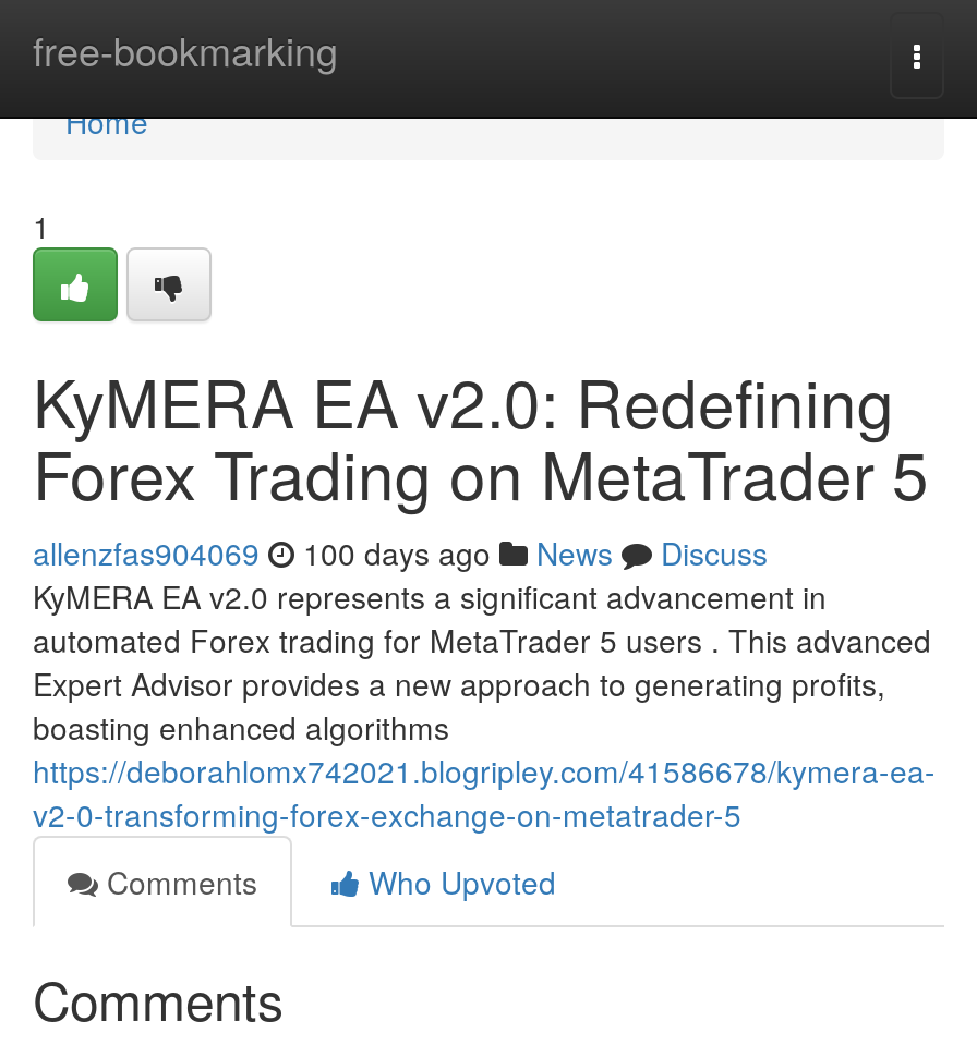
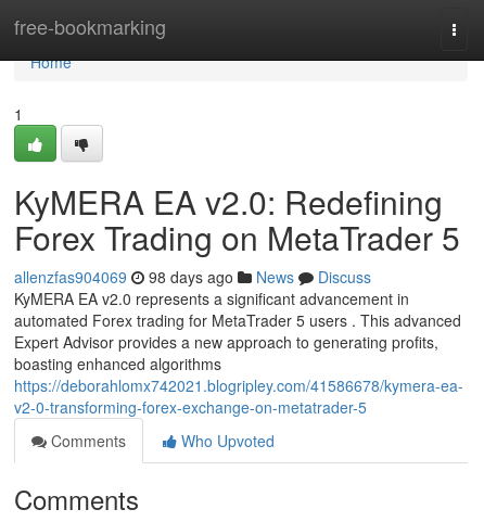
[33,531,768,574] allenzfas904069 100 days ago News Discuss -> [14,266,371,288] allenzfas904069 98 days ago News Discuss

